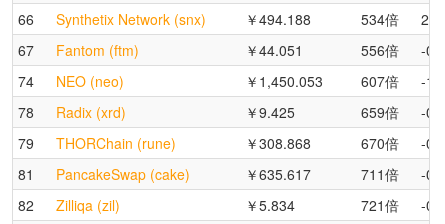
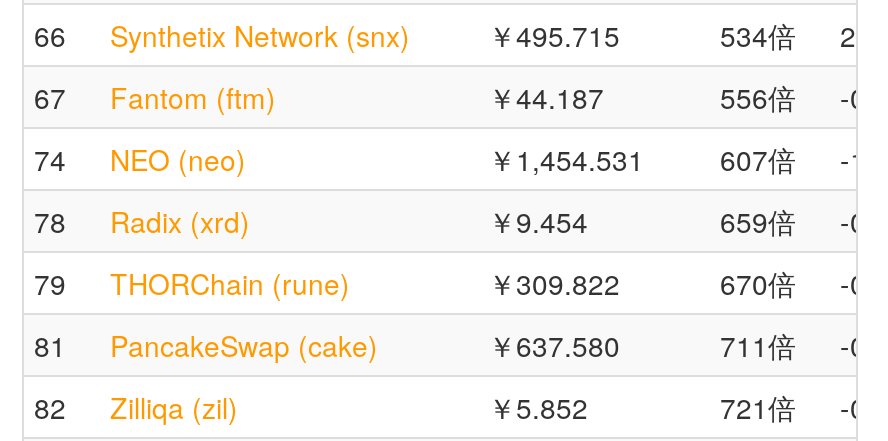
[18,9,311,29] 66 Synthetix Network (snx) ￥494.188 -> [34,15,620,55] 66 Synthetix Network (snx) ￥495.715
[245,40,303,60] ￥44.051 -> [488,77,604,117] ￥44.187
[245,71,323,91] ￥1,450.053 -> [488,139,644,179] ￥1,454.531
[245,102,295,122] ￥9.425 -> [488,201,588,241] ￥9.454
[245,133,311,153] ￥308.868 -> [488,263,620,303] ￥309.822
[245,164,311,184] ￥635.617 -> [488,325,620,365] ￥637.580
[245,195,295,215] ￥5.834 -> [488,387,588,427] ￥5.852

